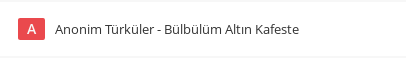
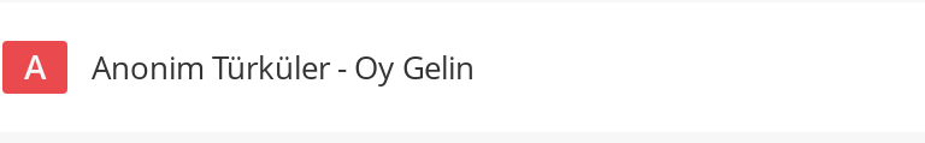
[55,20,299,38] Anonim Türküler - Bülbülüm Altın Kafeste -> [92,46,475,89] Anonim Türküler - Oy Gelin

